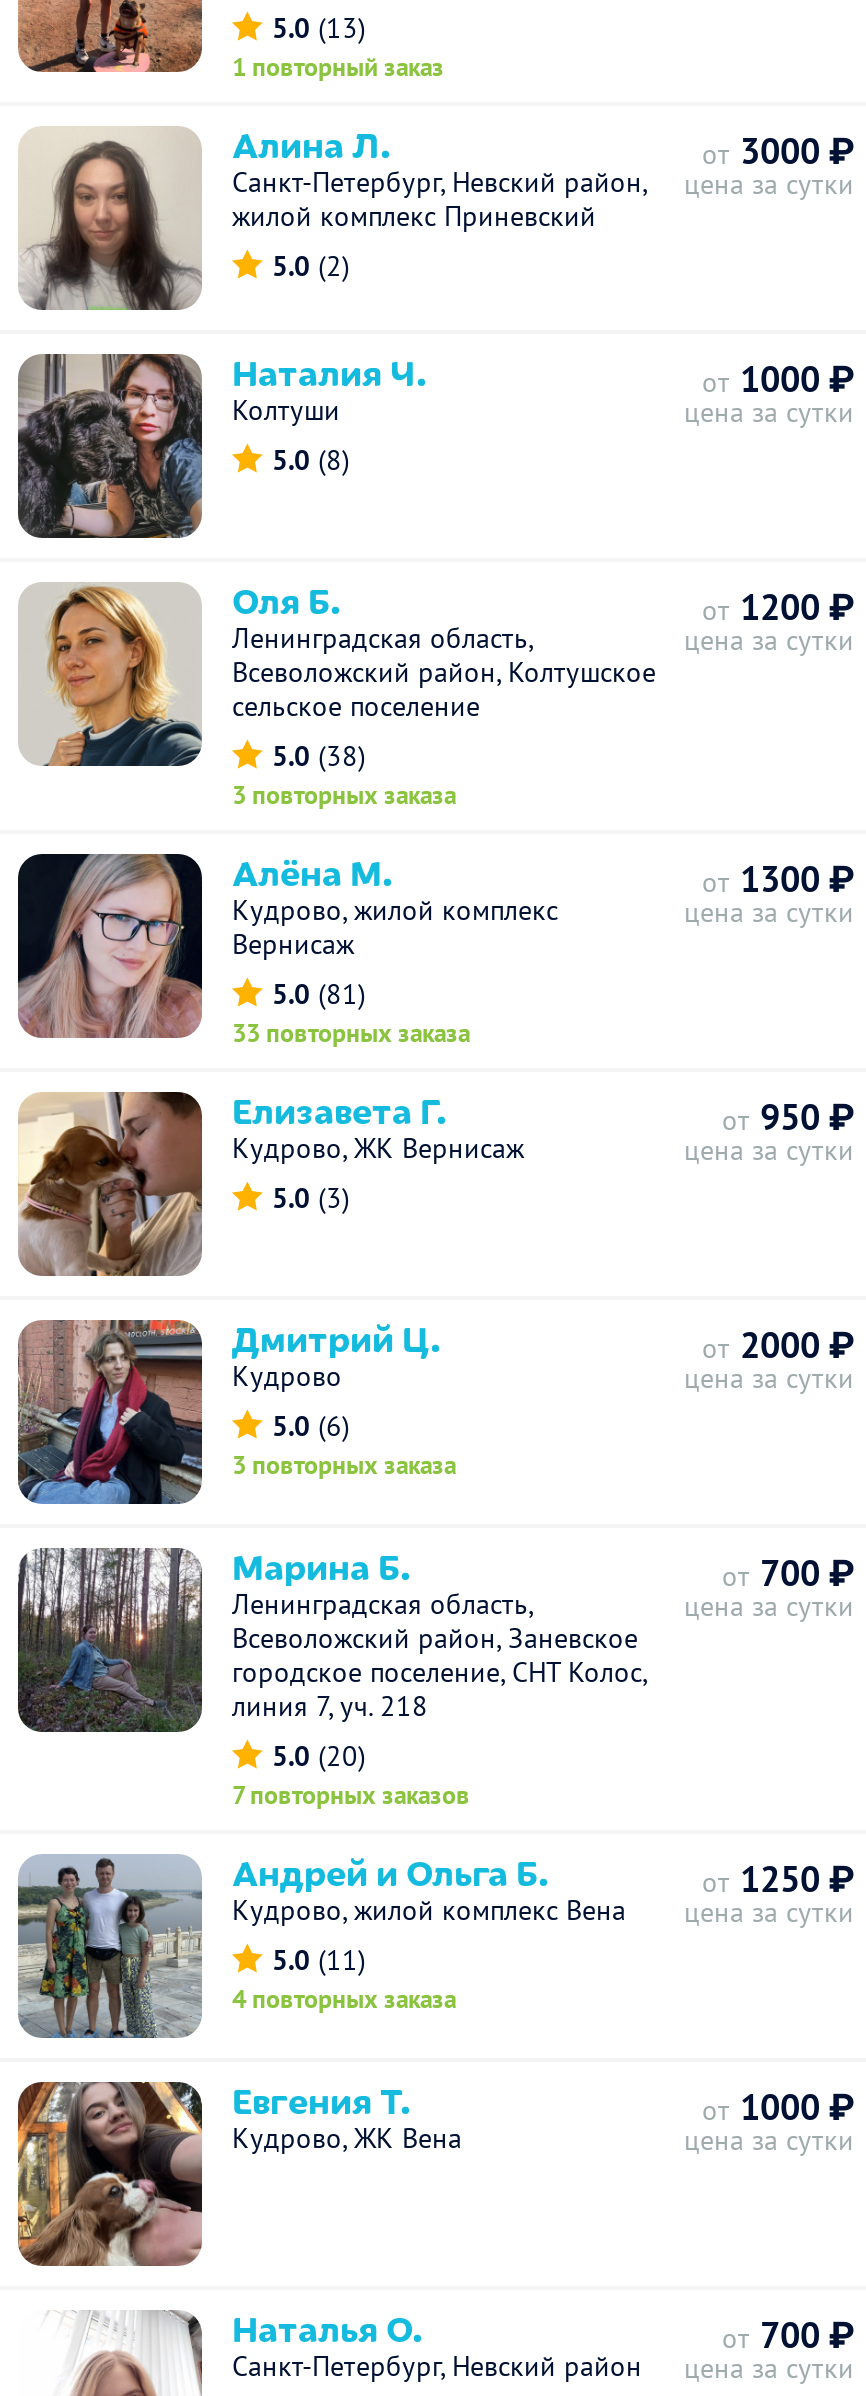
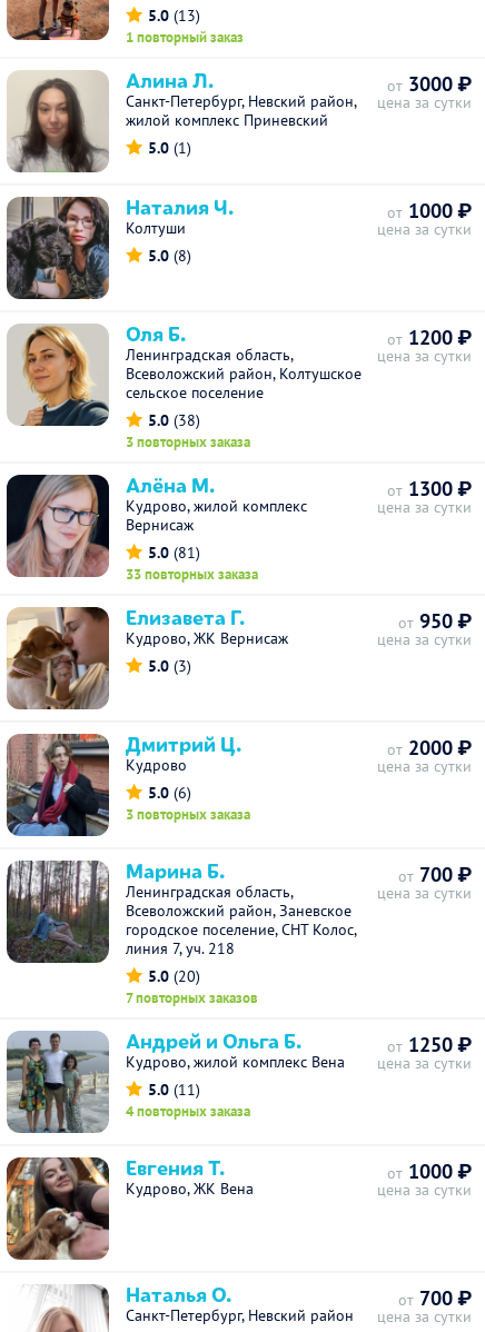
[272,248,350,284] 5.0 (2) -> [148,138,191,158] 5.0 (1)

